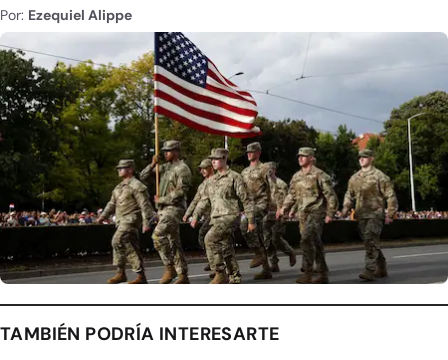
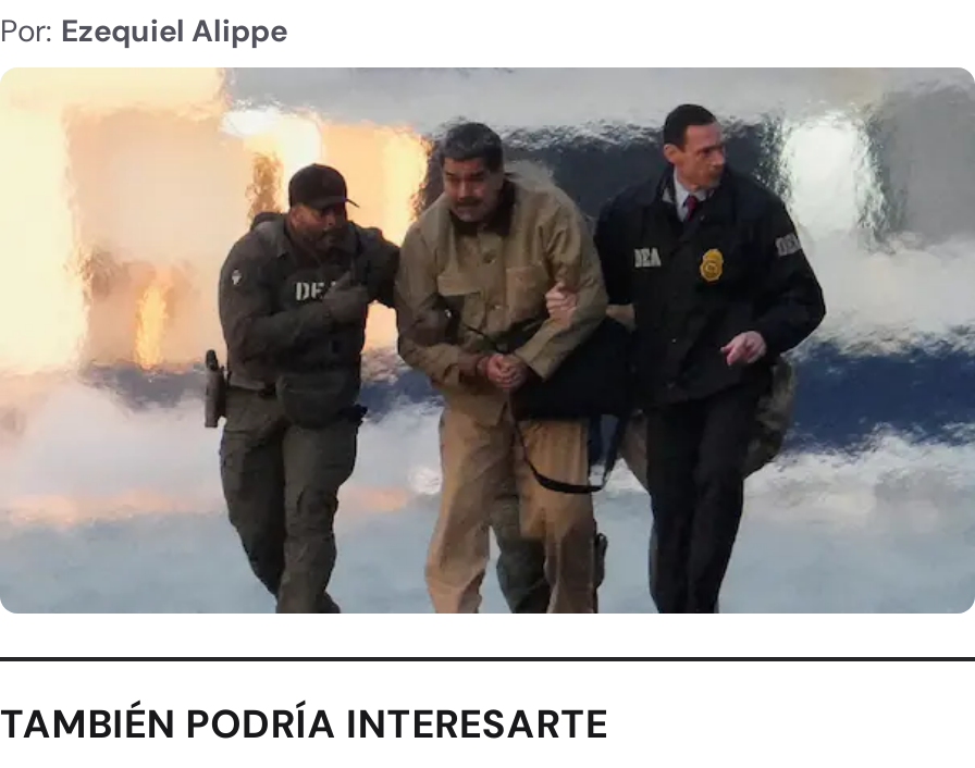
[3,32,445,285] [image] -> [7,67,968,616] [image]

